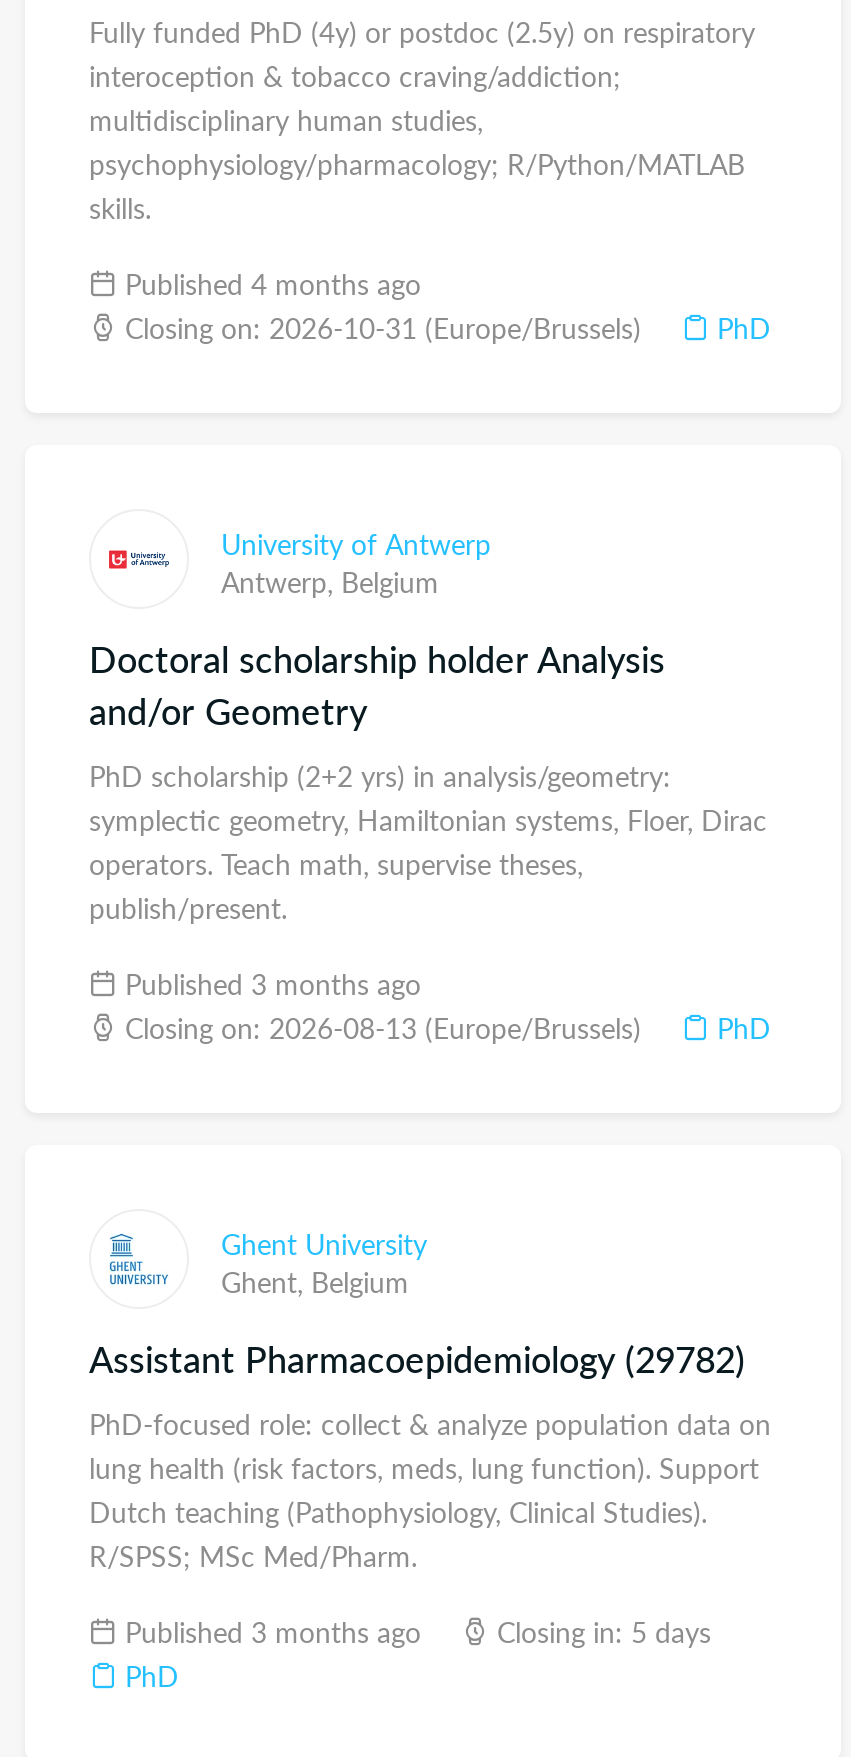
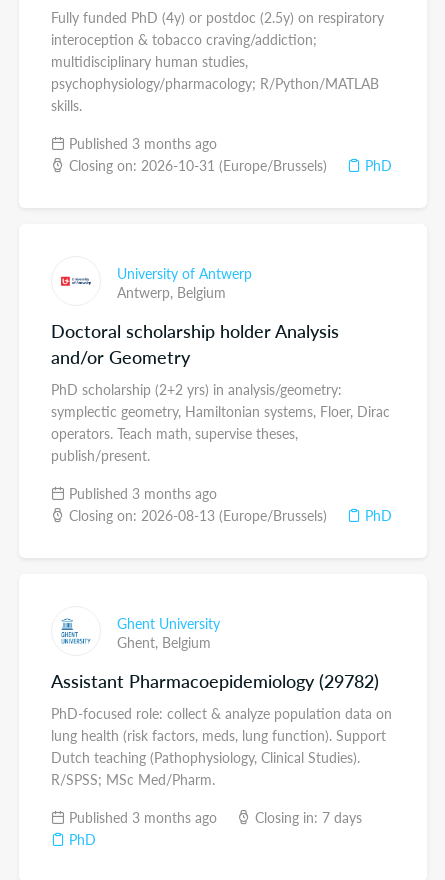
[117,263,421,303] Published 4 months ago -> [65,133,217,153] Published 3 months ago
[489,1611,711,1651] Closing in: 5 days -> [251,807,362,827] Closing in: 7 days

